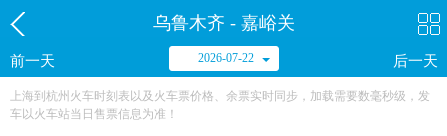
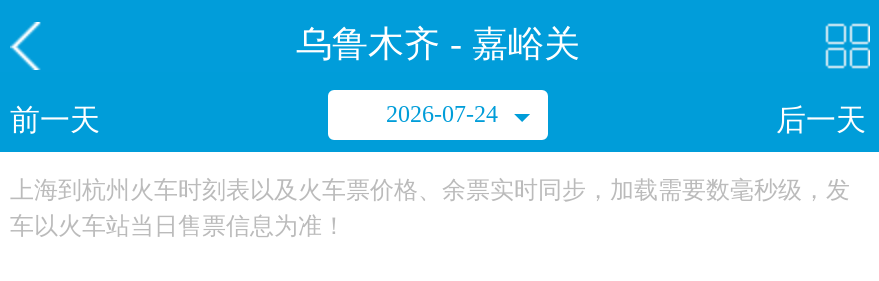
[198,51,257,65] 2026-07-22 -> [386,100,504,128] 2026-07-24

